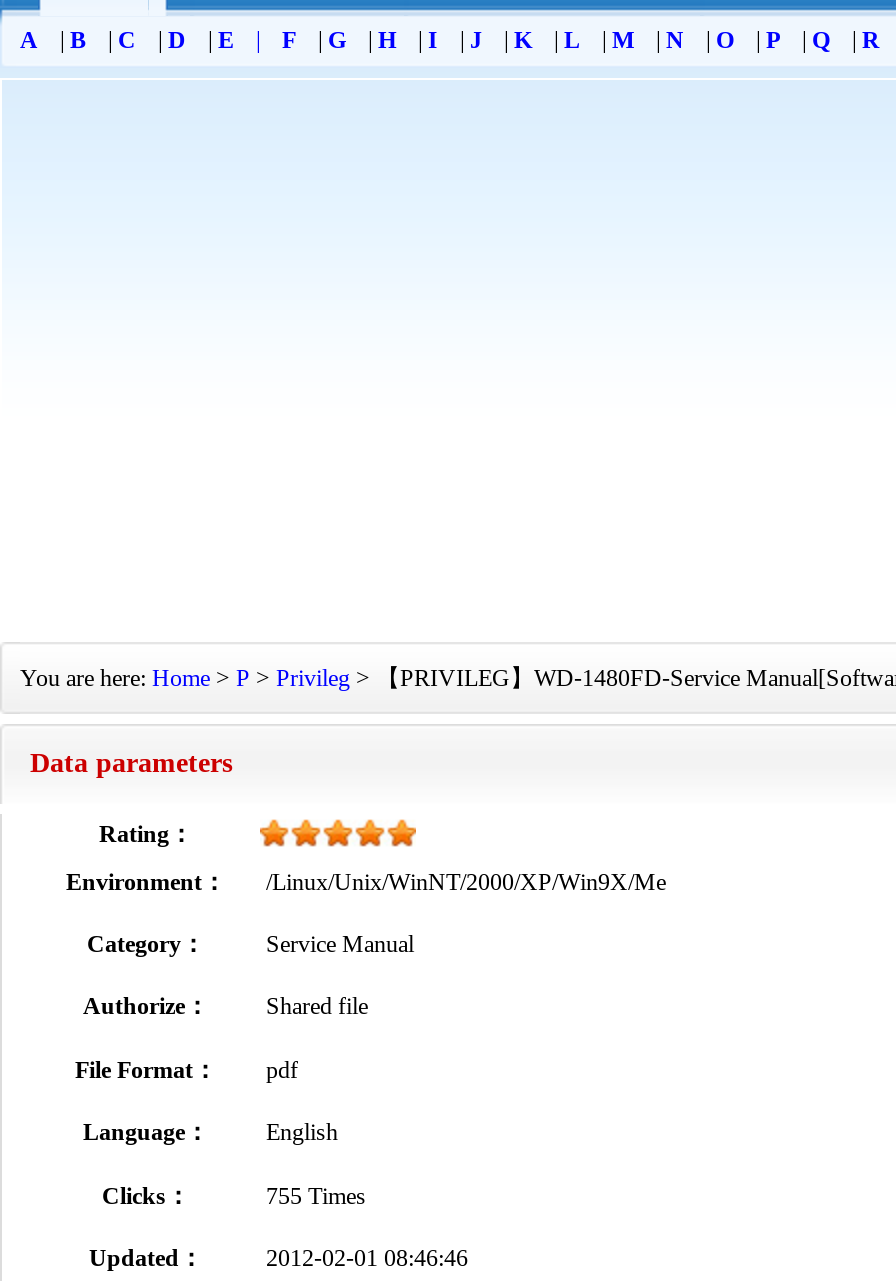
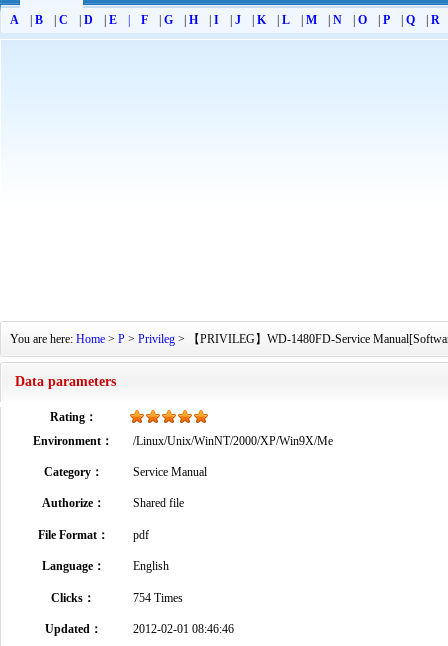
[260,1182,366,1210] 755 Times -> [130,591,183,605] 754 Times

